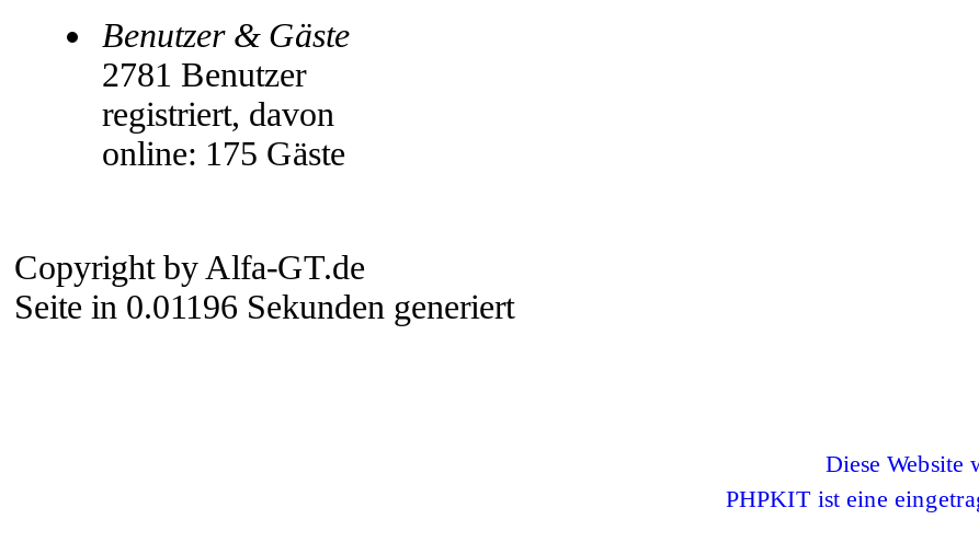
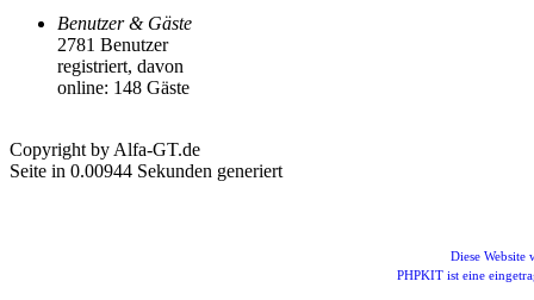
[102,134,345,171] online: 175 Gäste -> [57,77,190,97] online: 148 Gäste
[14,288,514,325] Seite in 0.01196 Sekunden generiert -> [10,161,282,181] Seite in 0.00944 Sekunden generiert

